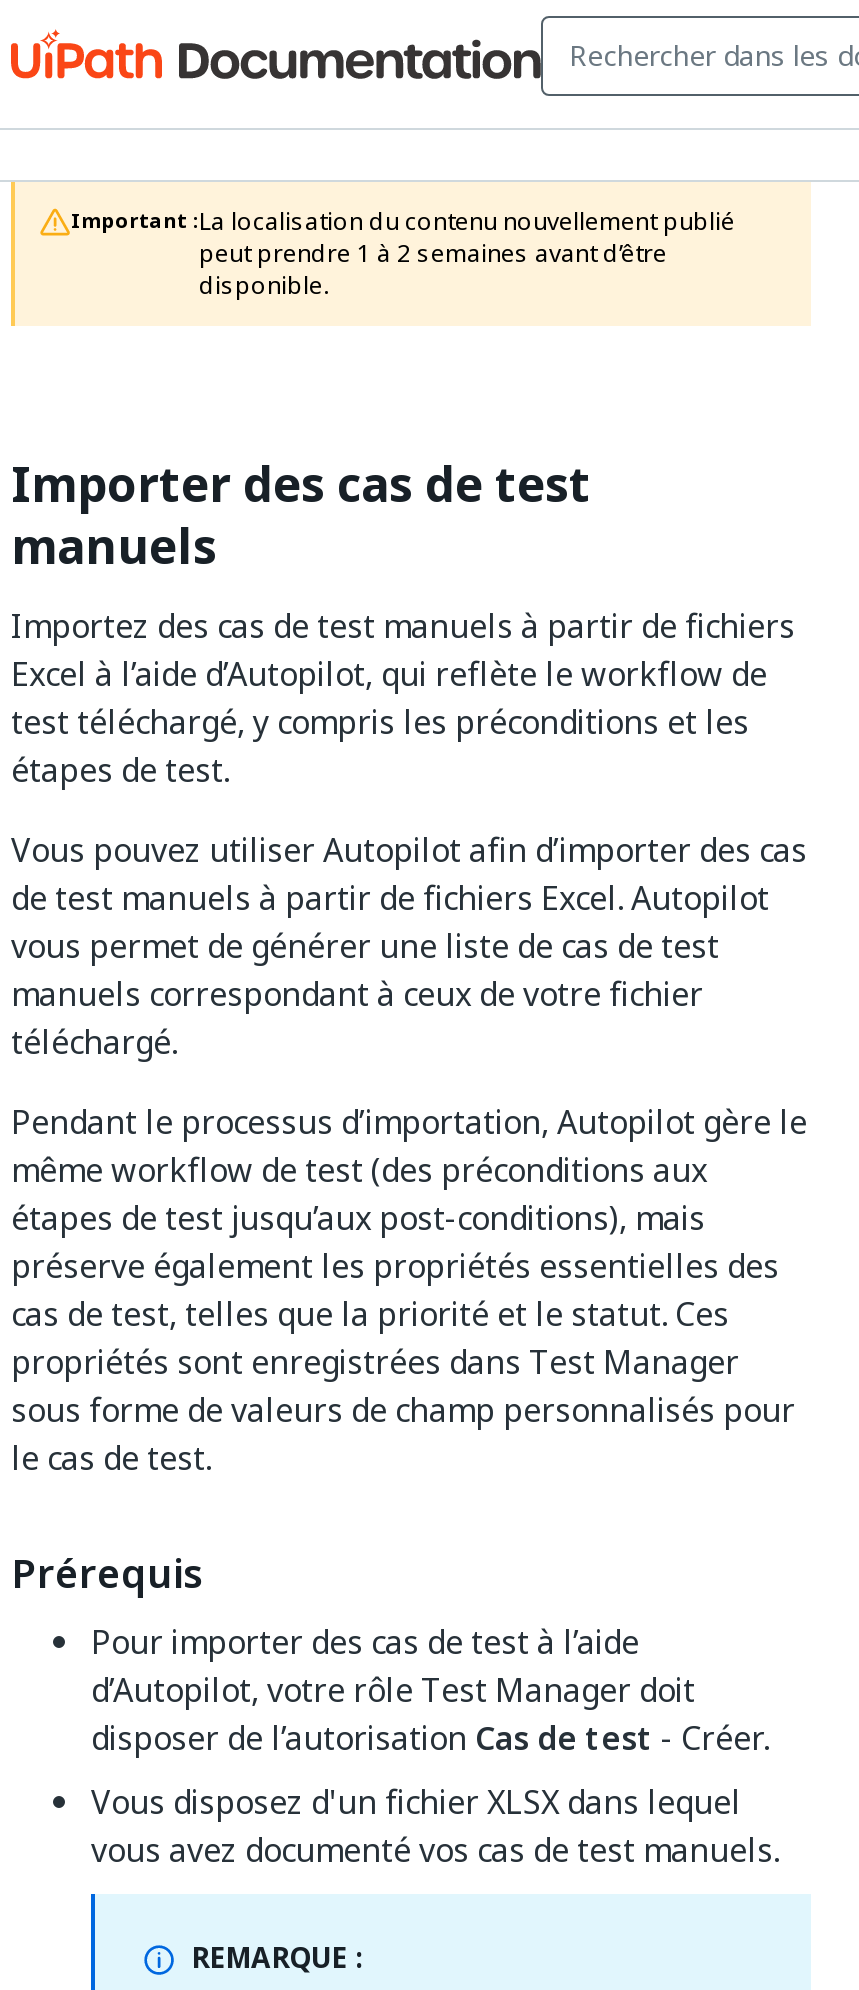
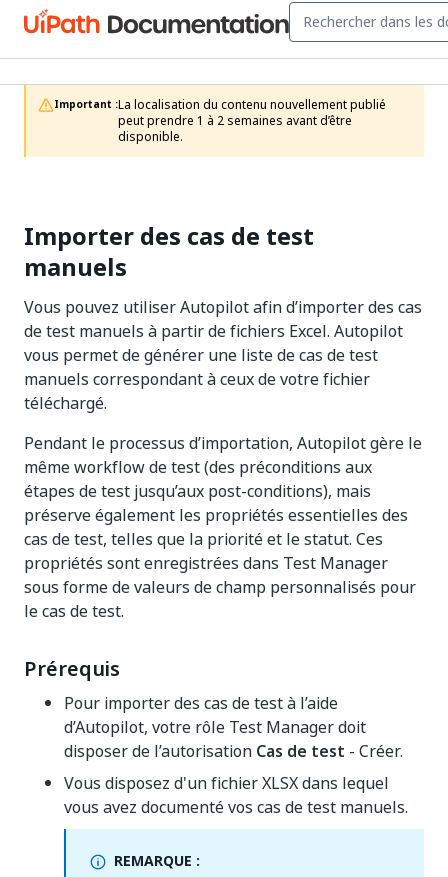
[11,602,795,794] Importez des cas de test manuels à partir de fichiers | Excel à l’aide d’Autopilot, qui reflète le workflow de | test téléchargé, y compris les préconditions et les | étapes de test. -> none

